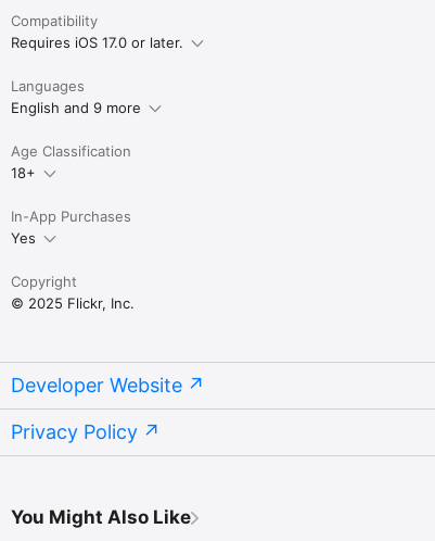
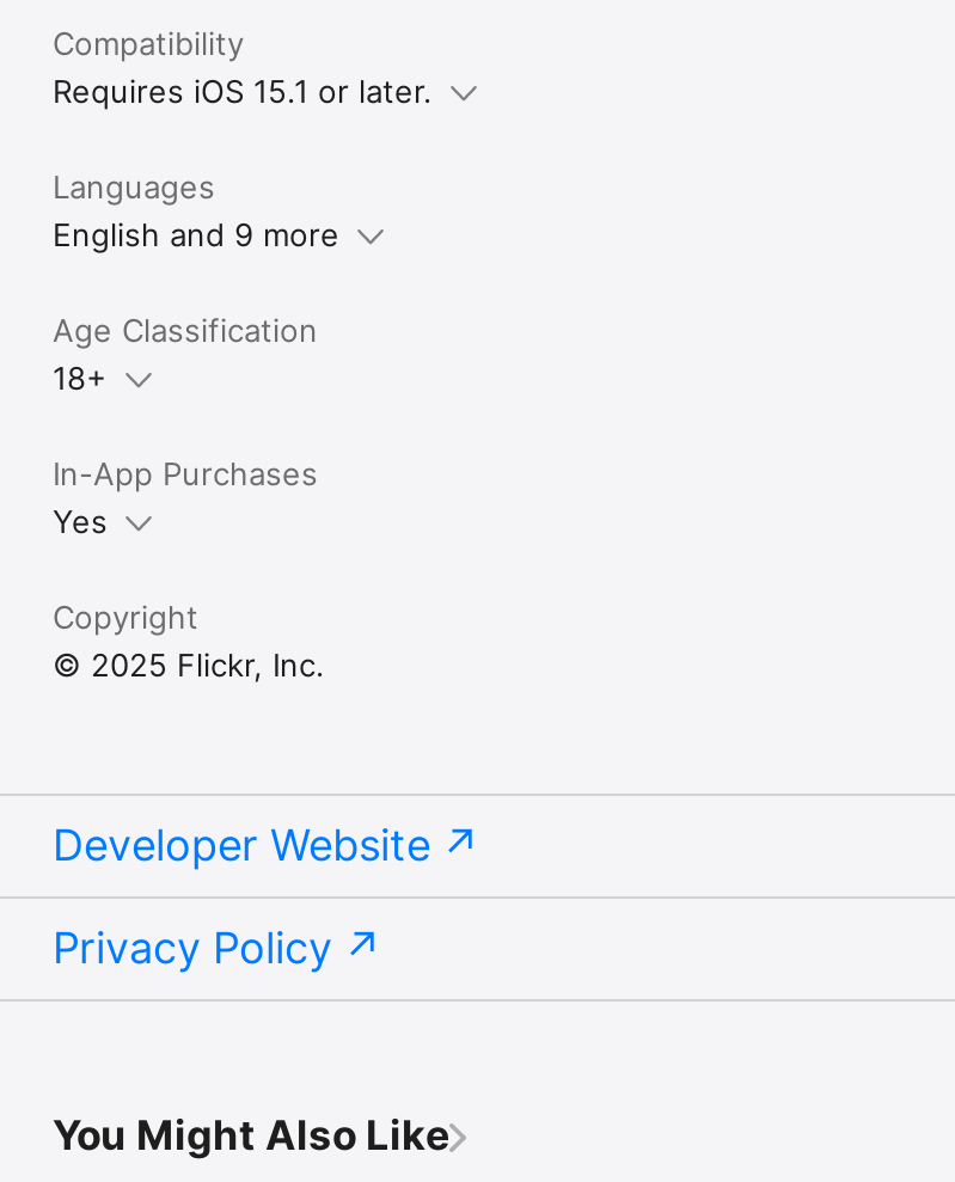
[11,34,183,51] Requires iOS 17.0 or later. -> [53,72,433,110] Requires iOS 15.1 or later.

